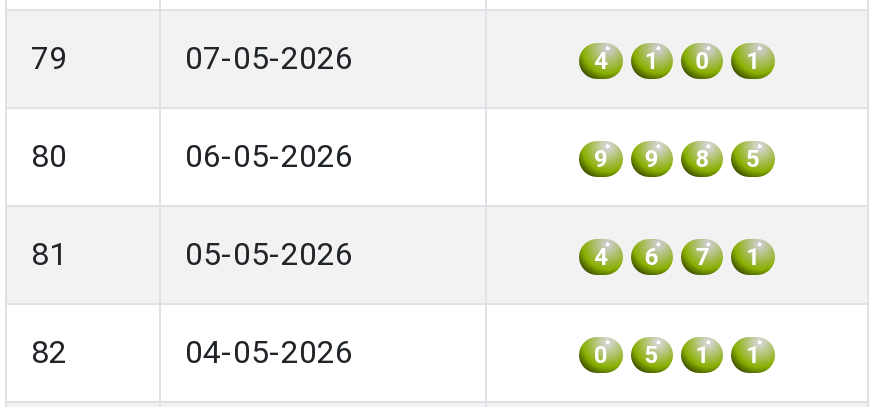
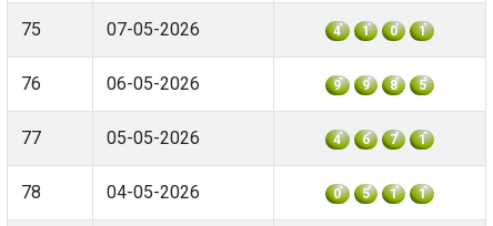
[31,39,67,77] 79 -> [21,19,41,40] 75
[31,137,67,175] 80 -> [21,73,41,94] 76
[31,235,67,273] 81 -> [21,127,41,148] 77
[31,333,67,371] 82 -> [21,182,41,203] 78

